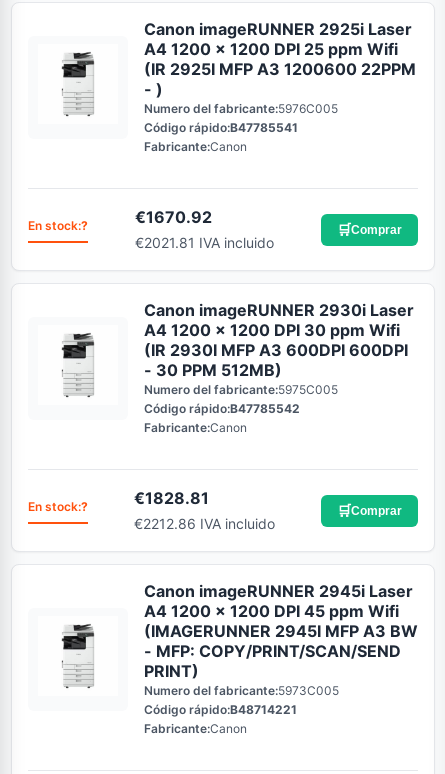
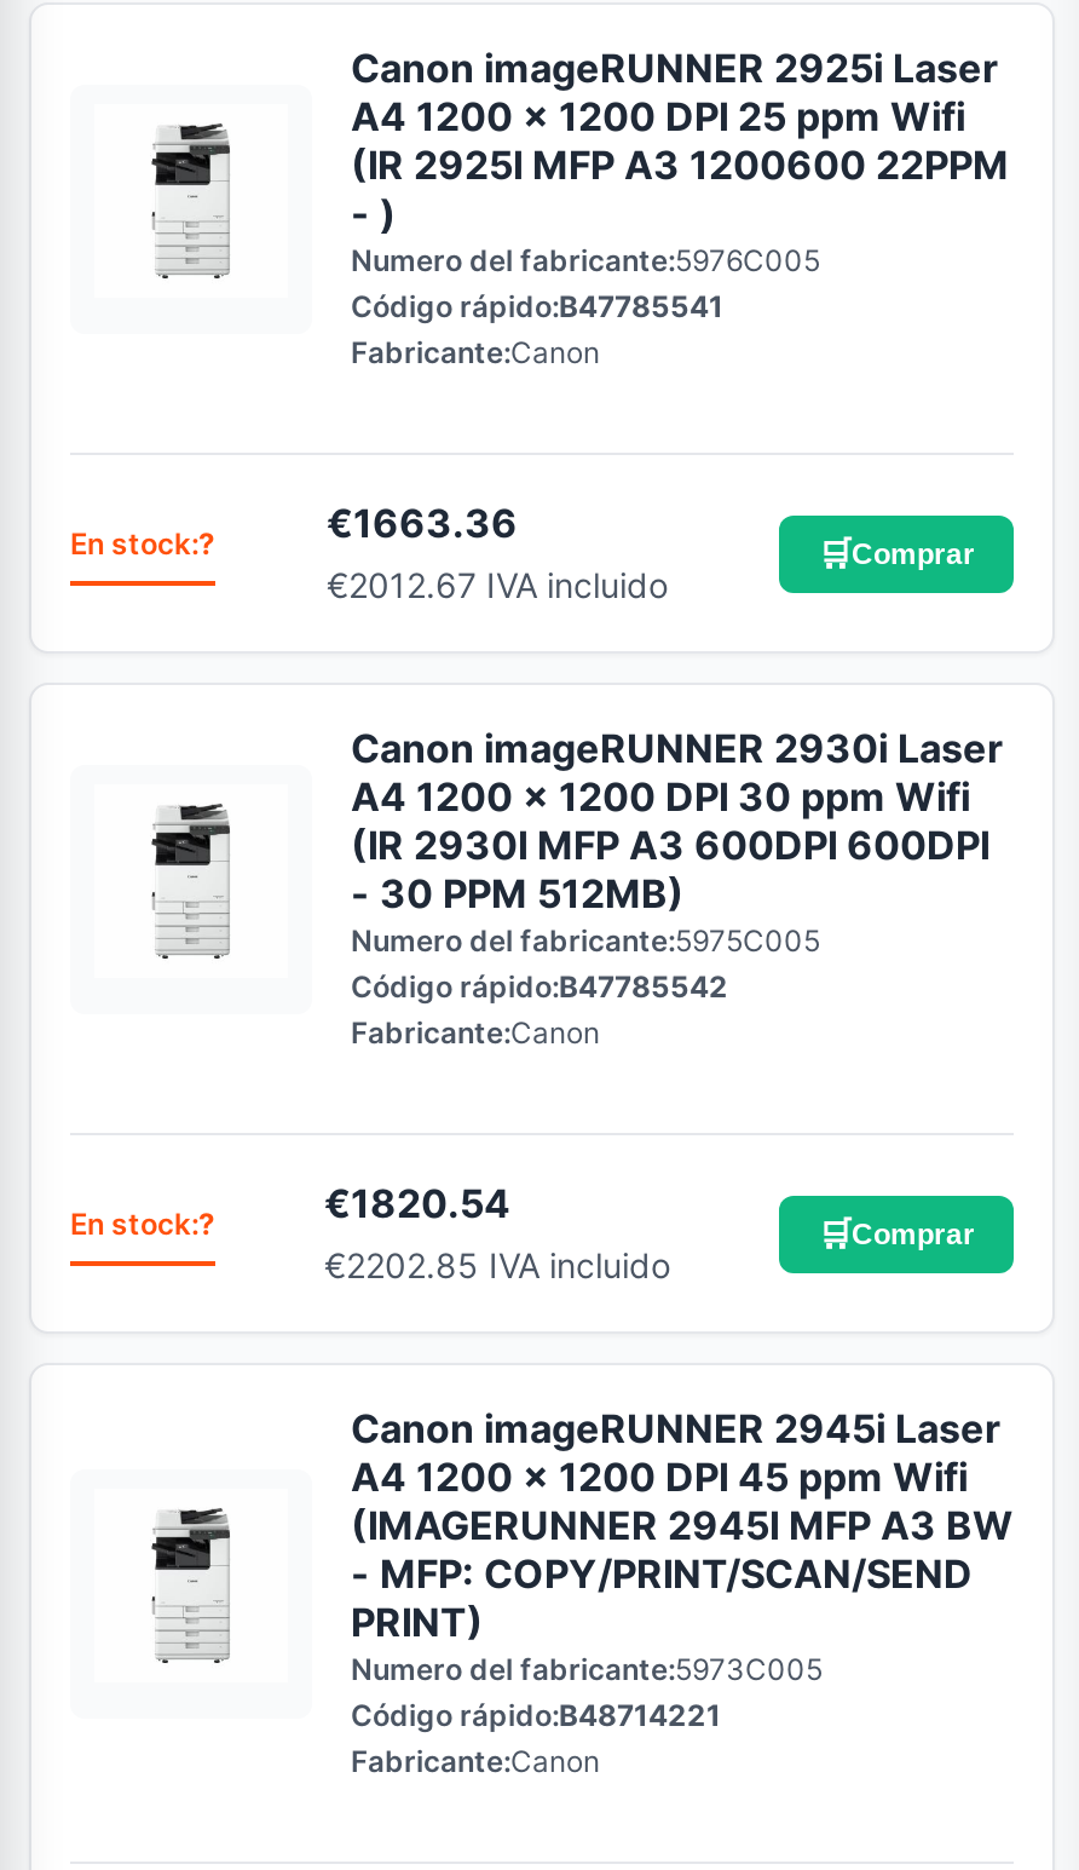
[135,207,212,227] €1670.92 -> [327,499,518,547] €1663.36
[135,234,274,251] €2021.81 IVA incluido -> [327,564,668,605] €2012.67 IVA incluido
[134,488,209,508] €1828.81 -> [324,1179,510,1227] €1820.54
[134,515,275,532] €2212.86 IVA incluido -> [324,1244,670,1285] €2202.85 IVA incluido

